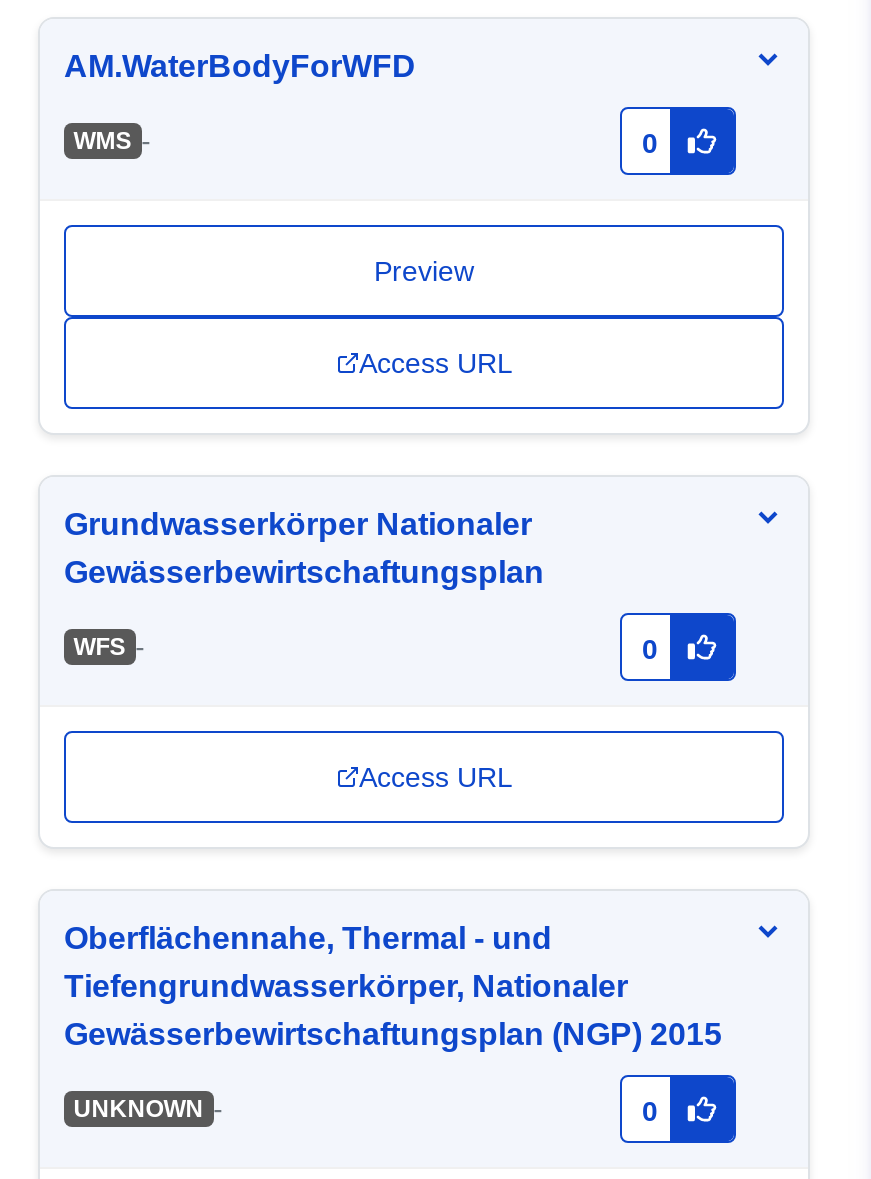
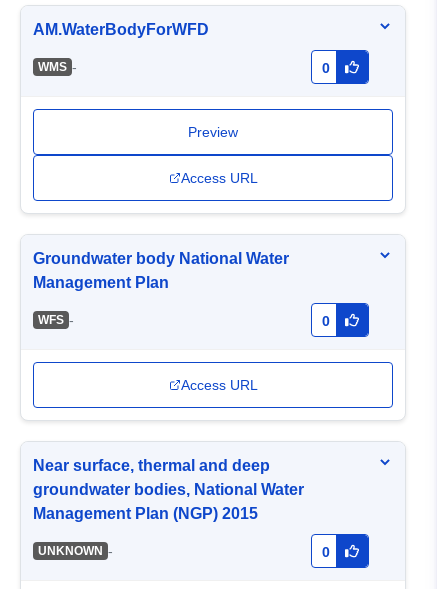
[64,508,544,590] Grundwasserkörper Nationaler | Gewässerbewirtschaftungsplan -> [33,250,289,291] Groundwater body National Water | Management Plan
[64,922,722,1052] Oberflächennahe, Thermal - und | Tiefengrundwasserkörper, Nationaler | Gewässerbewirtschaftungsplan (NGP) 2015 -> [33,457,304,522] Near surface, thermal and deep | groundwater bodies, National Water | Management Plan (NGP) 2015

